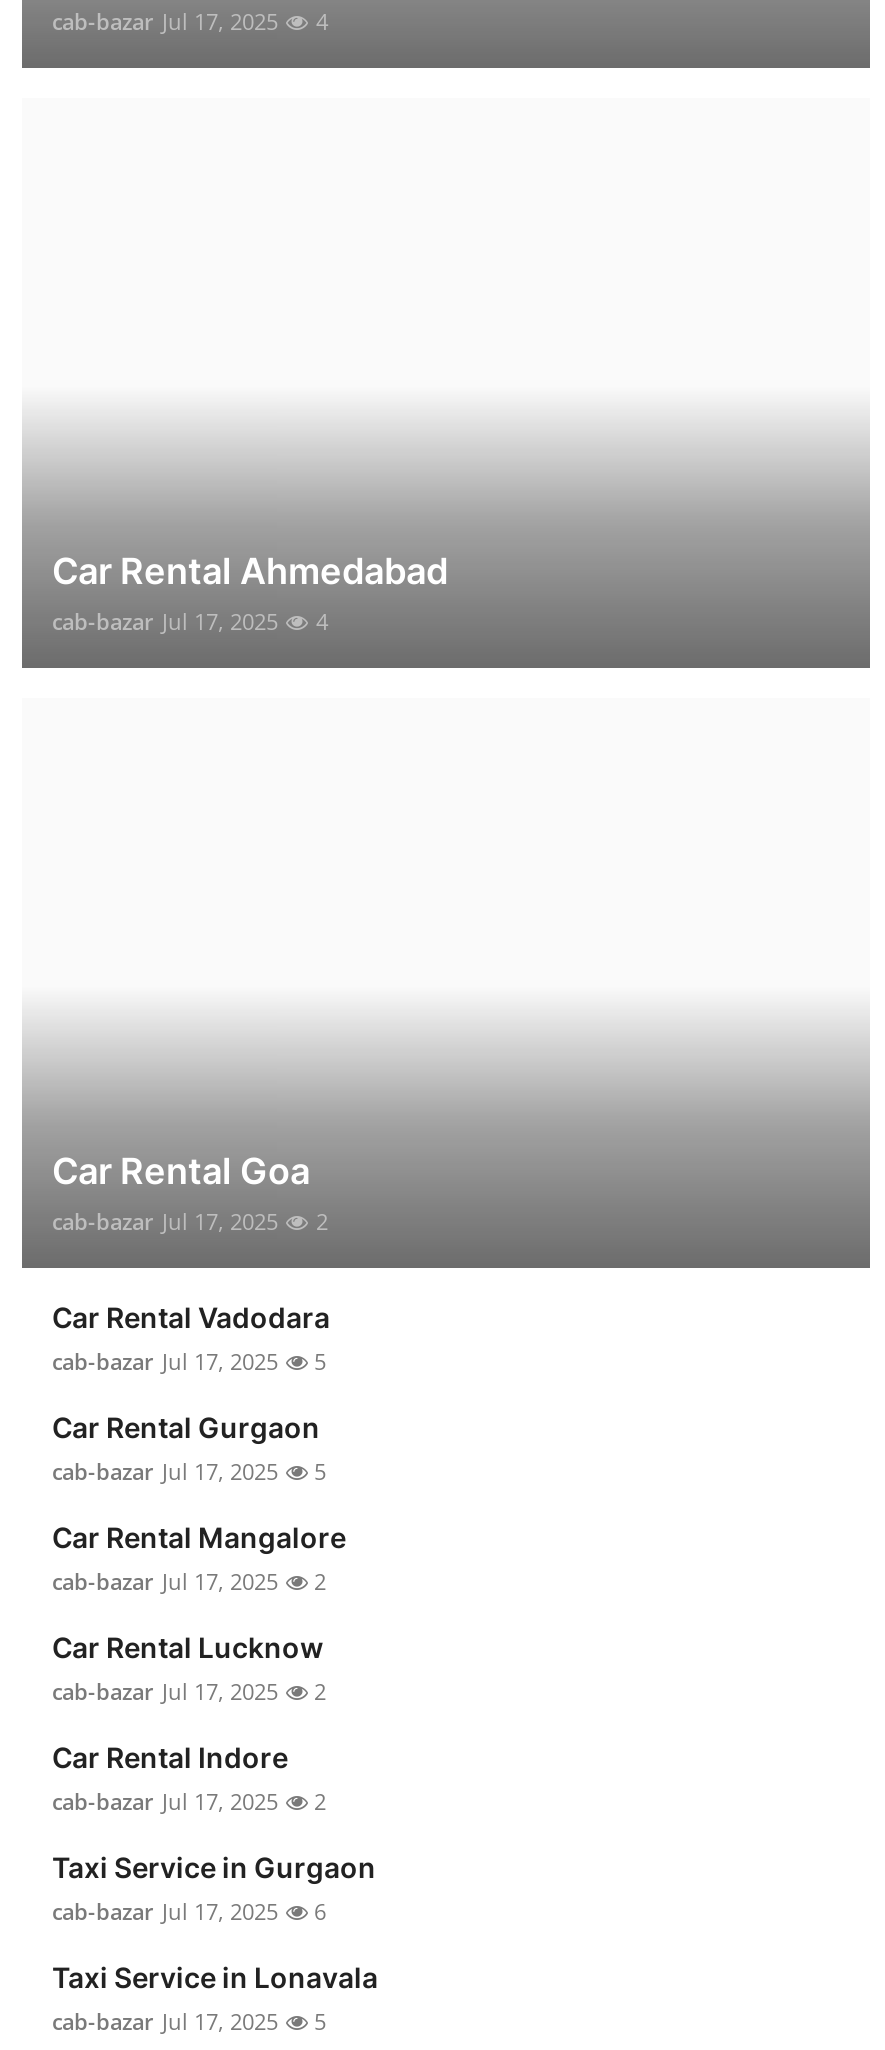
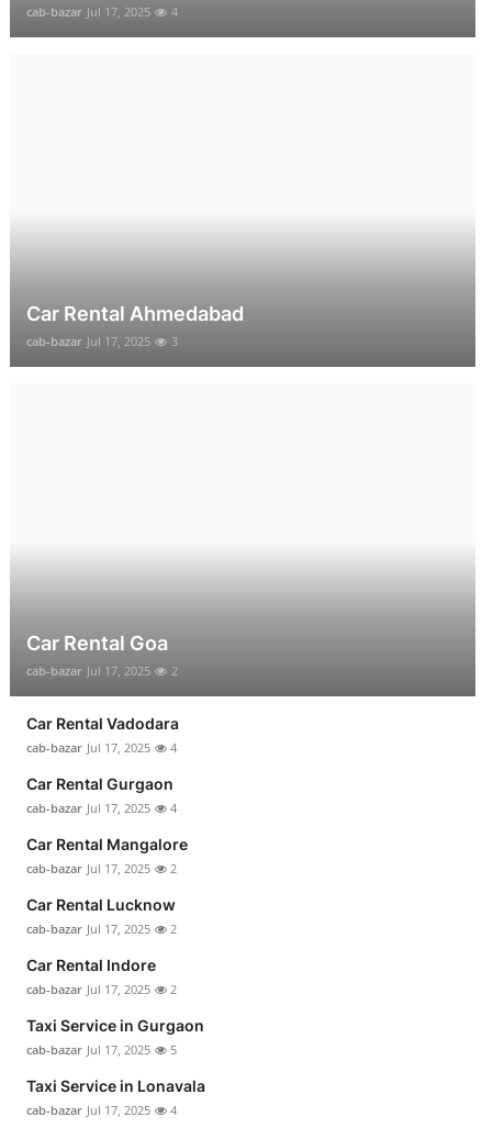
[52,607,328,637] cab-bazar Jul 17, 2025 4 -> [26,333,178,350] cab-bazar Jul 17, 2025 3
[52,1347,326,1377] cab-bazar Jul 17, 2025 5 -> [26,740,177,756] cab-bazar Jul 17, 2025 4
[52,1457,326,1487] cab-bazar Jul 17, 2025 5 -> [26,800,177,816] cab-bazar Jul 17, 2025 4
[52,1897,326,1927] cab-bazar Jul 17, 2025 6 -> [26,1042,177,1058] cab-bazar Jul 17, 2025 5
[52,2007,326,2037] cab-bazar Jul 17, 2025 5 -> [26,1102,177,1118] cab-bazar Jul 17, 2025 4

